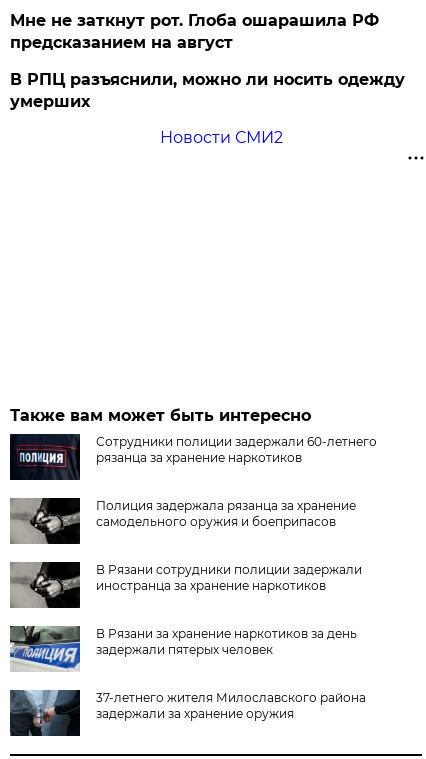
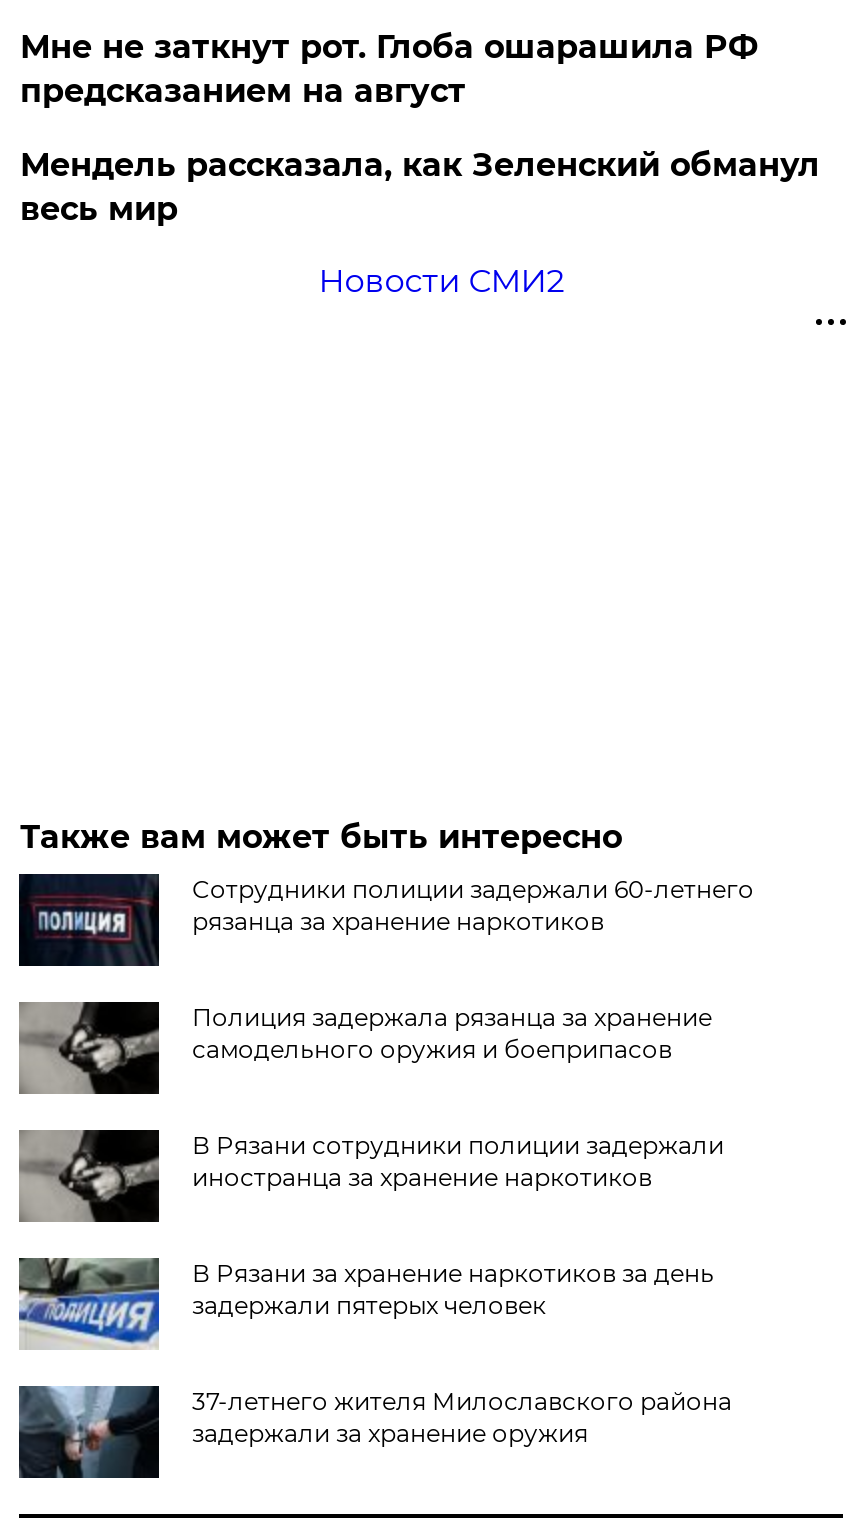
[10,70,405,111] В РПЦ разъяснили, можно ли носить одежду | умерших -> [20,146,820,228] Мендель рассказала, как Зеленский обманул | весь мир

